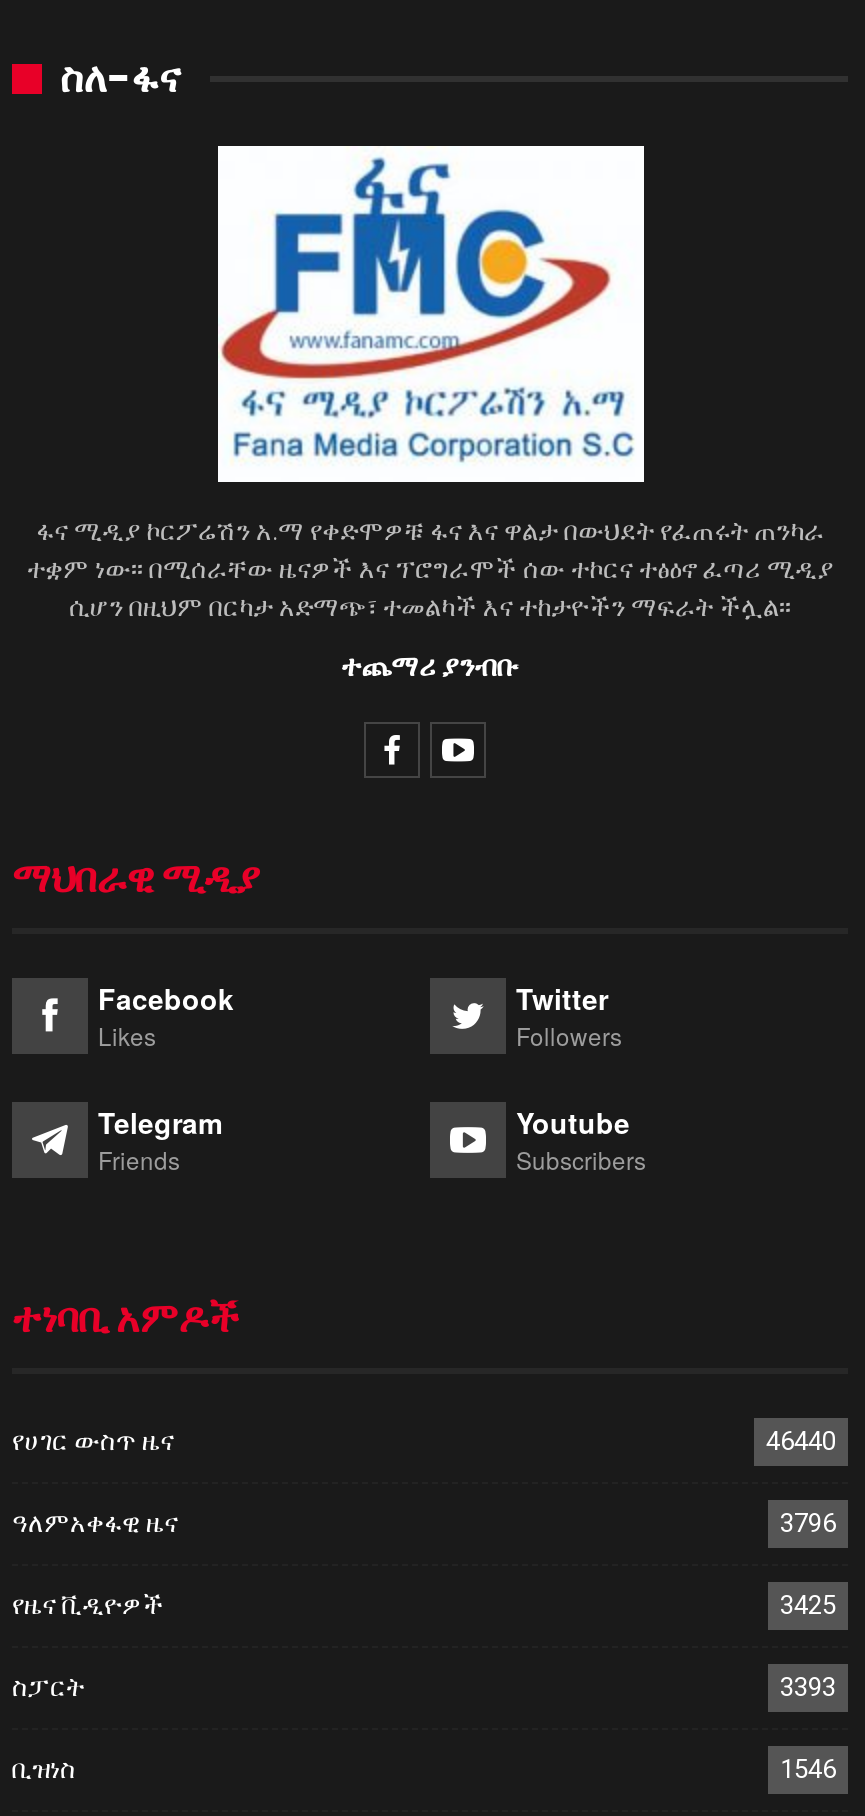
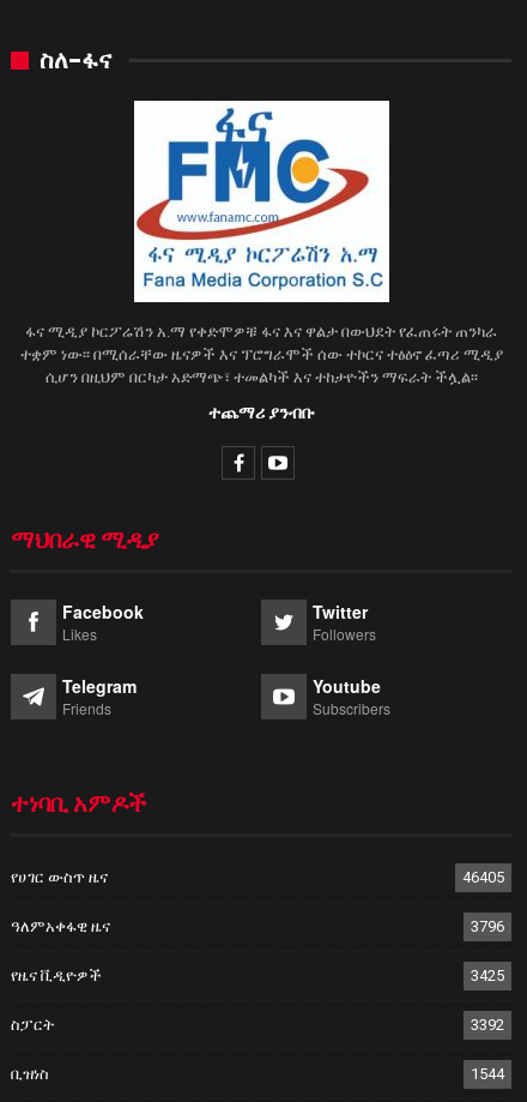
[766,1426,836,1456] 46440 -> [462,868,504,886] 46405
[780,1672,836,1702] 3393 -> [471,1015,504,1033] 3392
[780,1754,836,1784] 1546 -> [471,1065,504,1083] 1544

